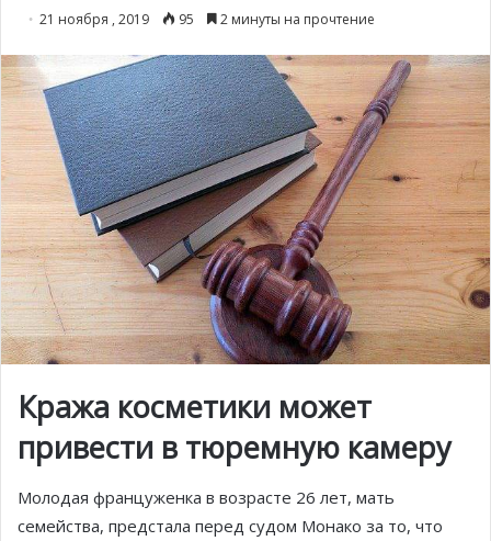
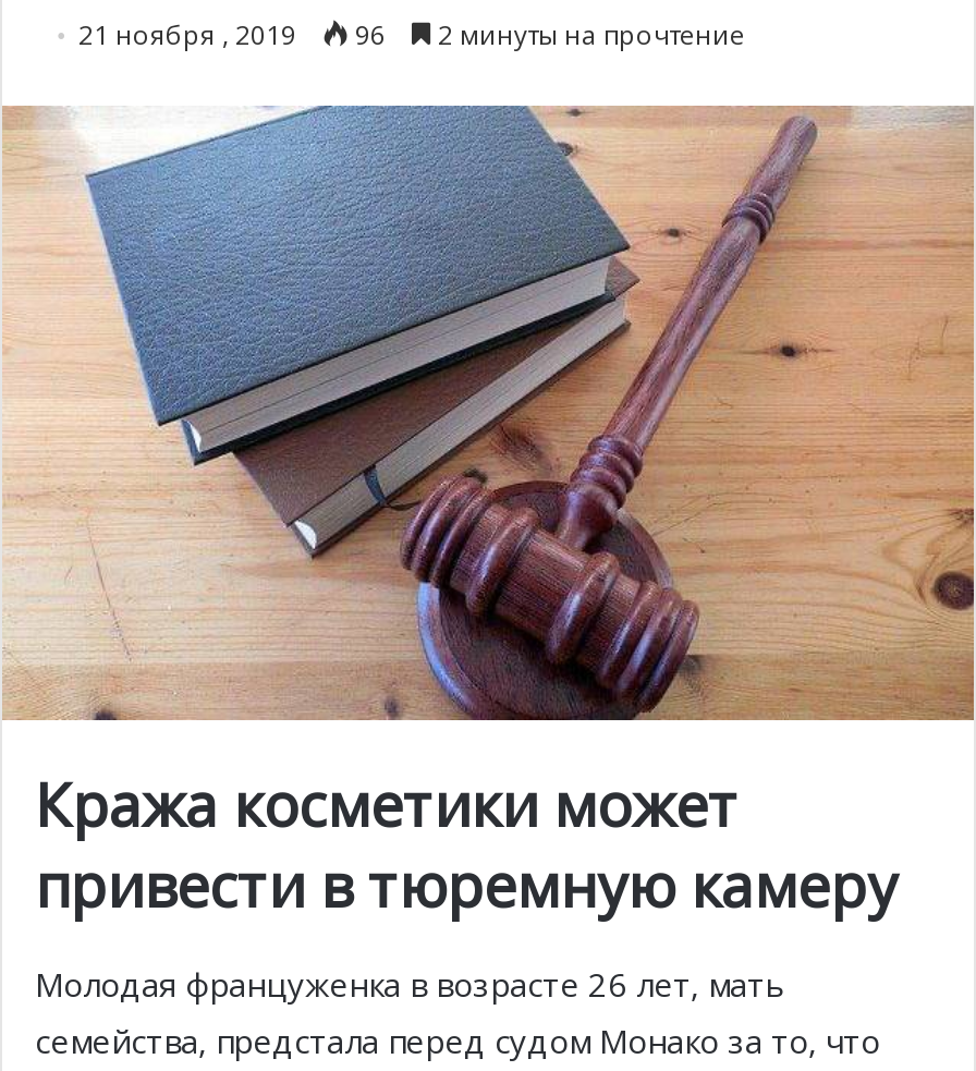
[175,10,194,29] 95 -> [349,16,386,53] 96

